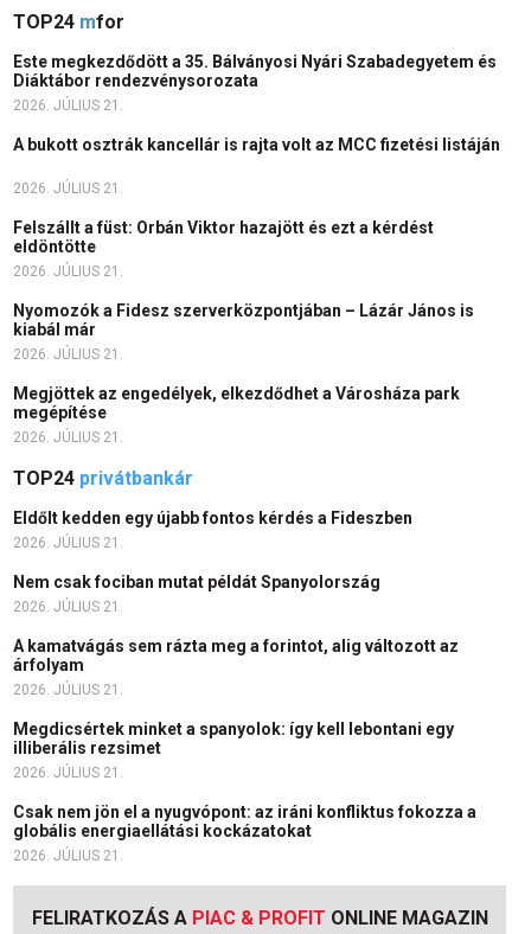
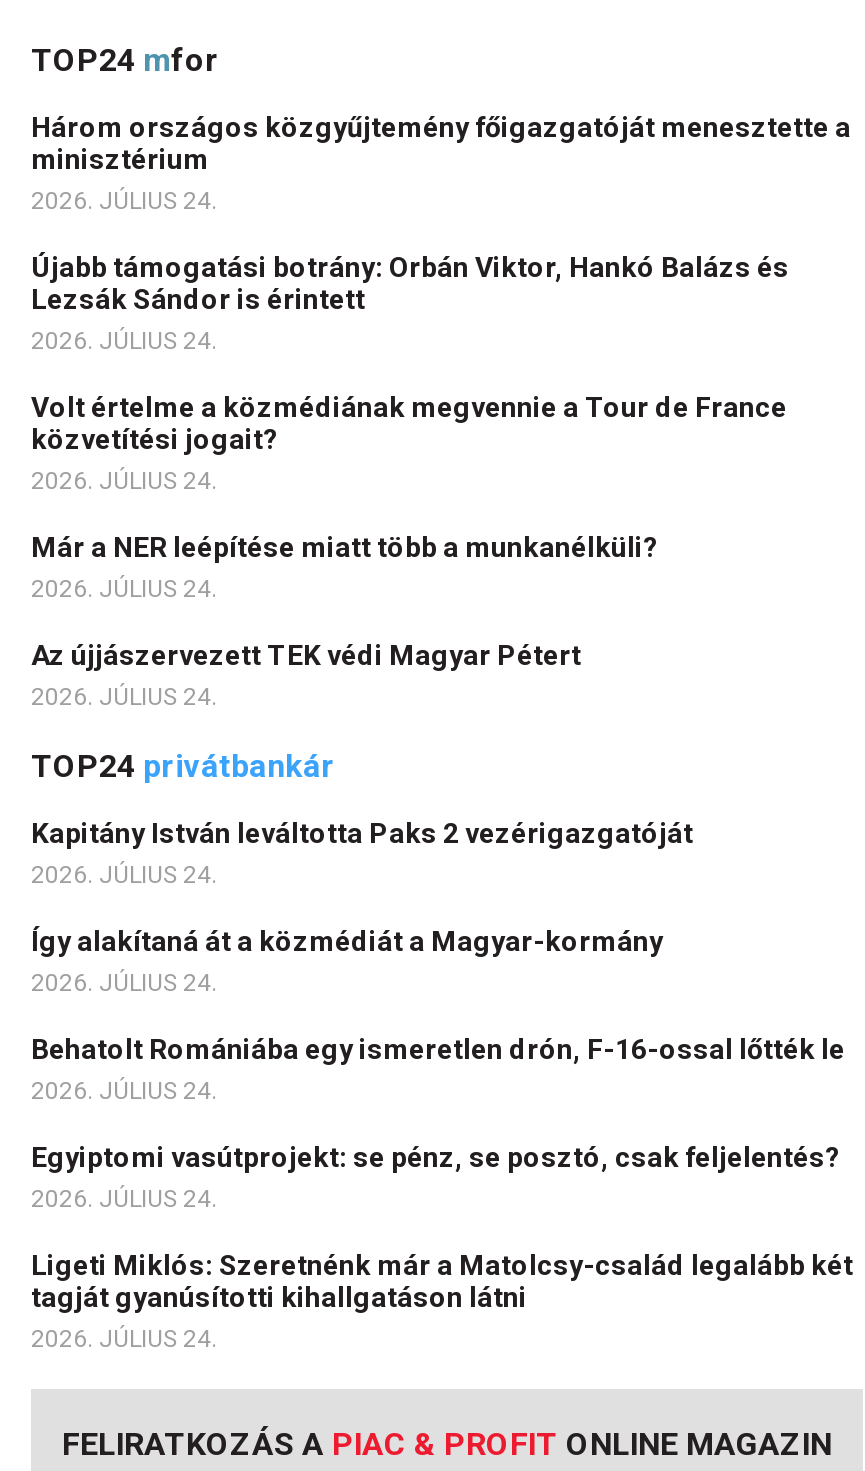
[13,52,500,446] Este megkezdődött a 35. Bálványosi Nyári Szabadegyetem és | Diáktábor rendezvénysorozata | 2026. JÚLIUS 21. | A bukott osztrák kancellár is rajta volt az MCC fizetési listáján | 2026. JÚLIUS 21. | Felszállt a füst: Orbán Viktor hazajött és ezt a kérdést | eldöntötte | 2026. JÚLIUS 21. | Nyomozók a Fidesz szerverközpontjában – Lázár János is | kiabál már | 2026. JÚLIUS 21. | Megjöttek az engedélyek, elkezdődhet a Városháza park | megépítése | 2026. JÚLIUS 21. -> [31,111,851,711] Három országos közgyűjtemény főigazgatóját menesztette a | minisztérium | 2026. JÚLIUS 24. | Újabb támogatási botrány: Orbán Viktor, Hankó Balázs és | Lezsák Sándor is érintett | 2026. JÚLIUS 24. | Volt értelme a közmédiának megvennie a Tour de France | közvetítési jogait? | 2026. JÚLIUS 24. | Már a NER leépítése miatt több a munkanélküli? | 2026. JÚLIUS 24. | Az újjászervezett TEK védi Magyar Pétert | 2026. JÚLIUS 24.
[13,508,420,551] Eldőlt kedden egy újabb fontos kérdés a Fideszben | 2026. JÚLIUS 21. -> [31,817,699,889] Kapitány István leváltotta Paks 2 vezérigazgatóját | 2026. JÚLIUS 24.
[13,572,384,615] Nem csak fociban mutat példát Spanyolország | 2026. JÚLIUS 21. -> [31,925,669,997] Így alakítaná át a közmédiát a Magyar-kormány | 2026. JÚLIUS 24.
[13,636,459,698] A kamatvágás sem rázta meg a forintot, alig változott az | árfolyam | 2026. JÚLIUS 21. -> [31,1033,851,1105] Behatolt Romániába egy ismeretlen drón, F-16-ossal lőtték le | 2026. JÚLIUS 24.
[13,719,454,781] Megdicsértek minket a spanyolok: így kell lebontani egy | illiberális rezsimet | 2026. JÚLIUS 21. -> [31,1141,847,1213] Egyiptomi vasútprojekt: se pénz, se posztó, csak feljelentés? | 2026. JÚLIUS 24.
[13,802,476,864] Csak nem jön el a nyugvópont: az iráni konfliktus fokozza a | globális energiaellátási kockázatokat | 2026. JÚLIUS 21. -> [31,1249,853,1353] Ligeti Miklós: Szeretnénk már a Matolcsy-család legalább két | tagját gyanúsítotti kihallgatáson látni | 2026. JÚLIUS 24.

